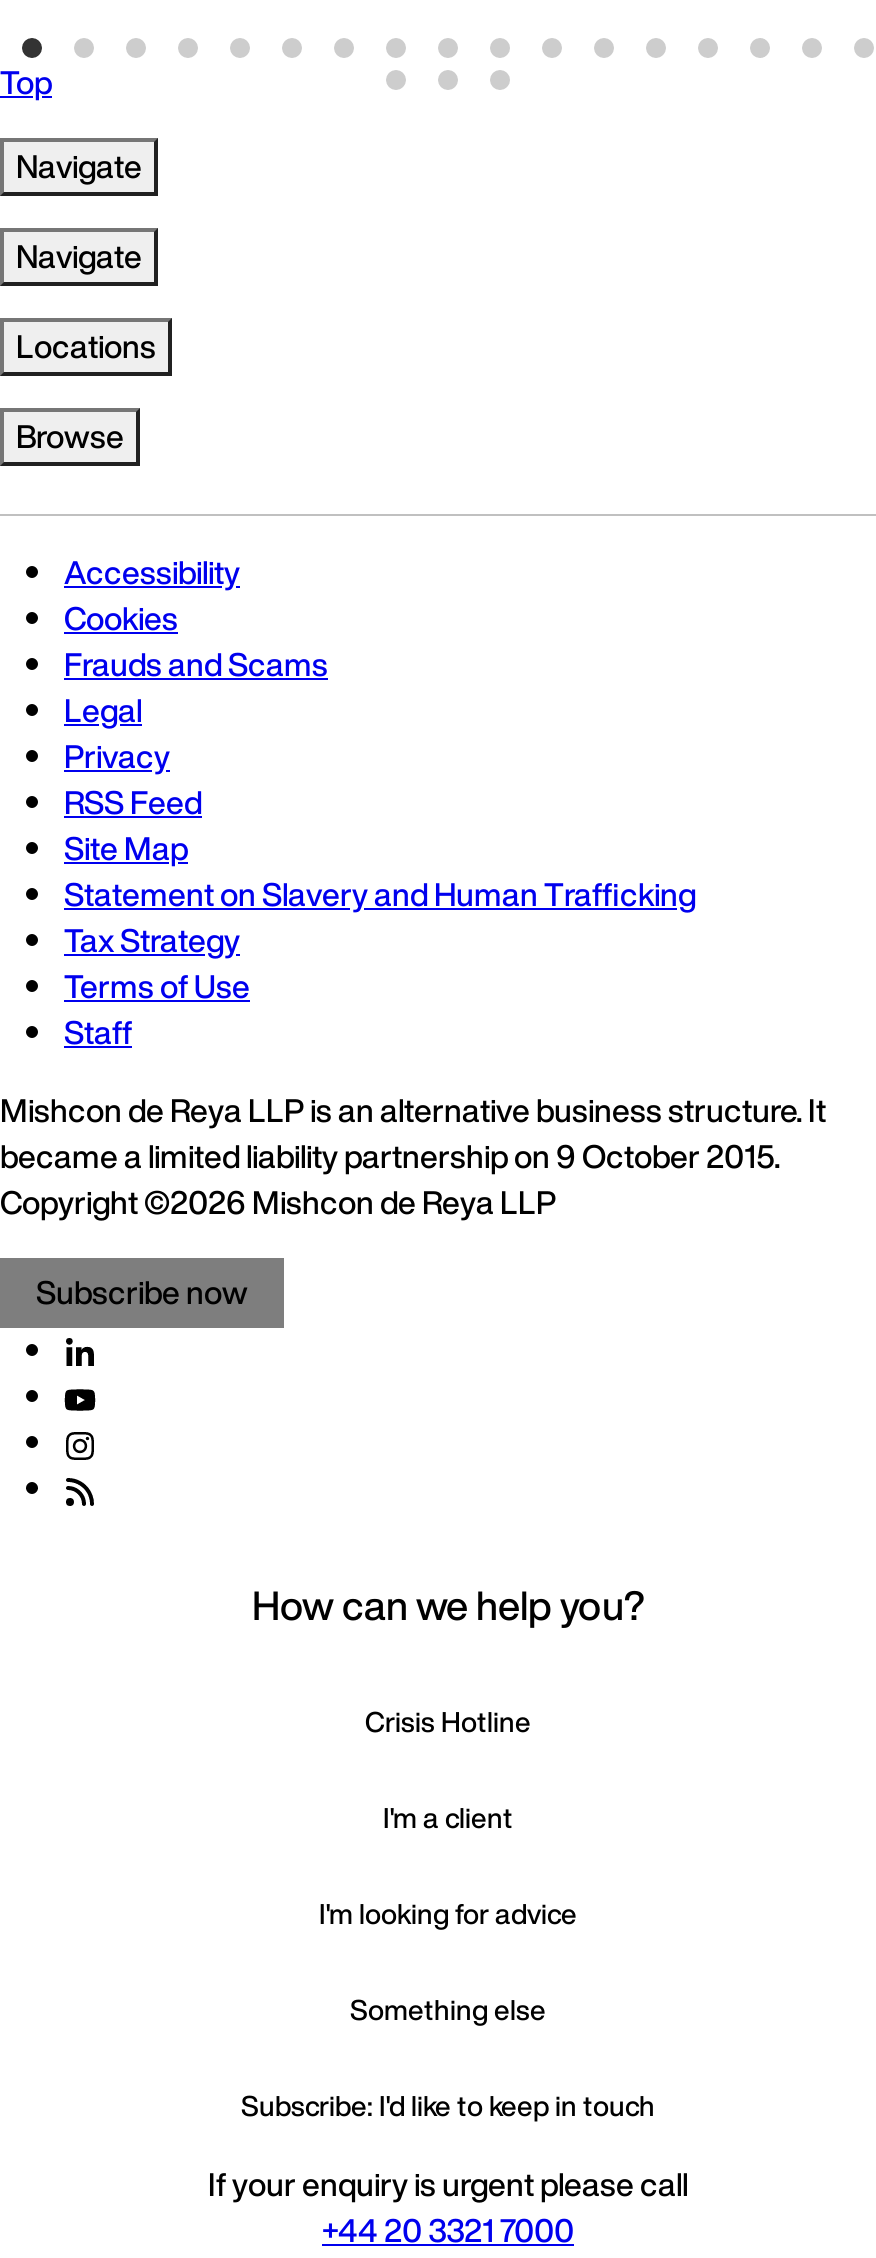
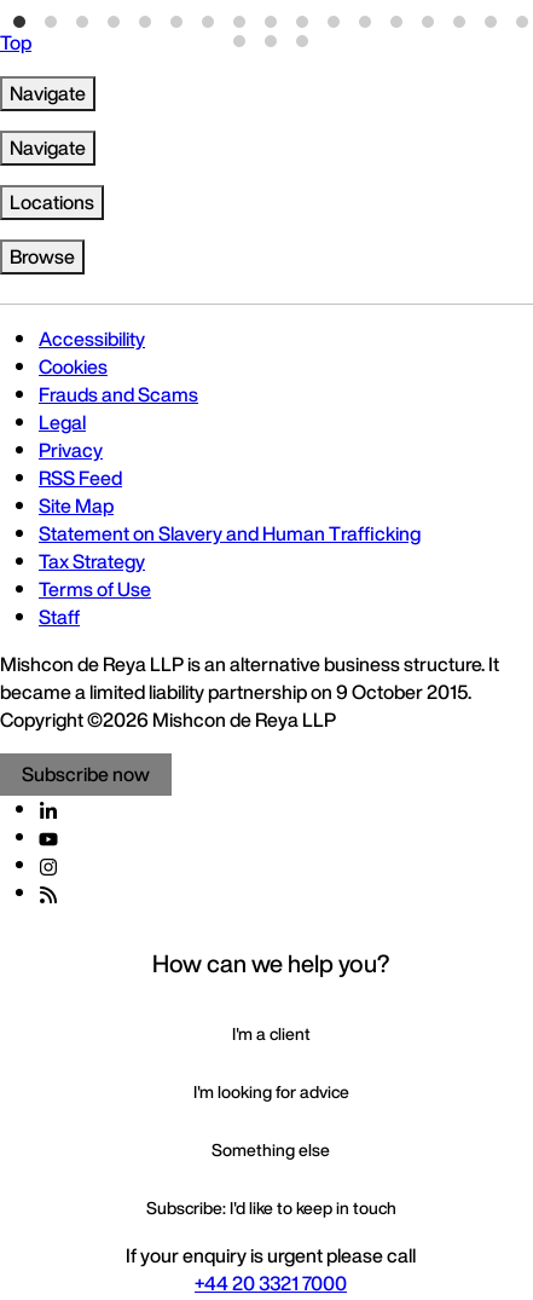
[365,1700,531,1742] Crisis Hotline -> none

